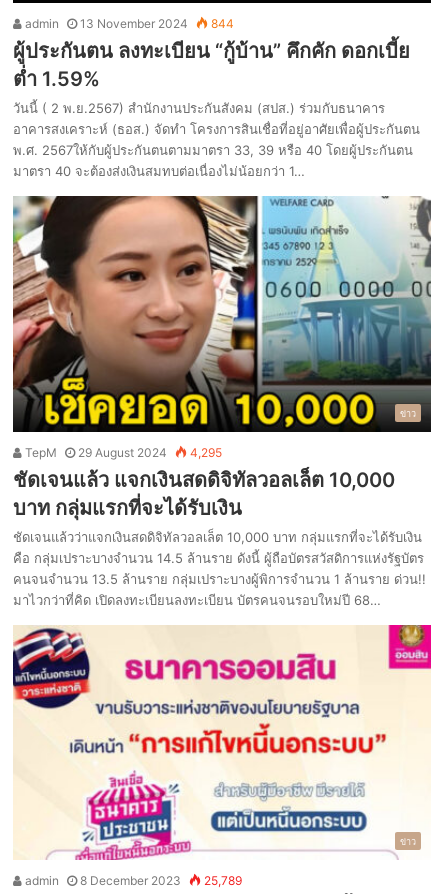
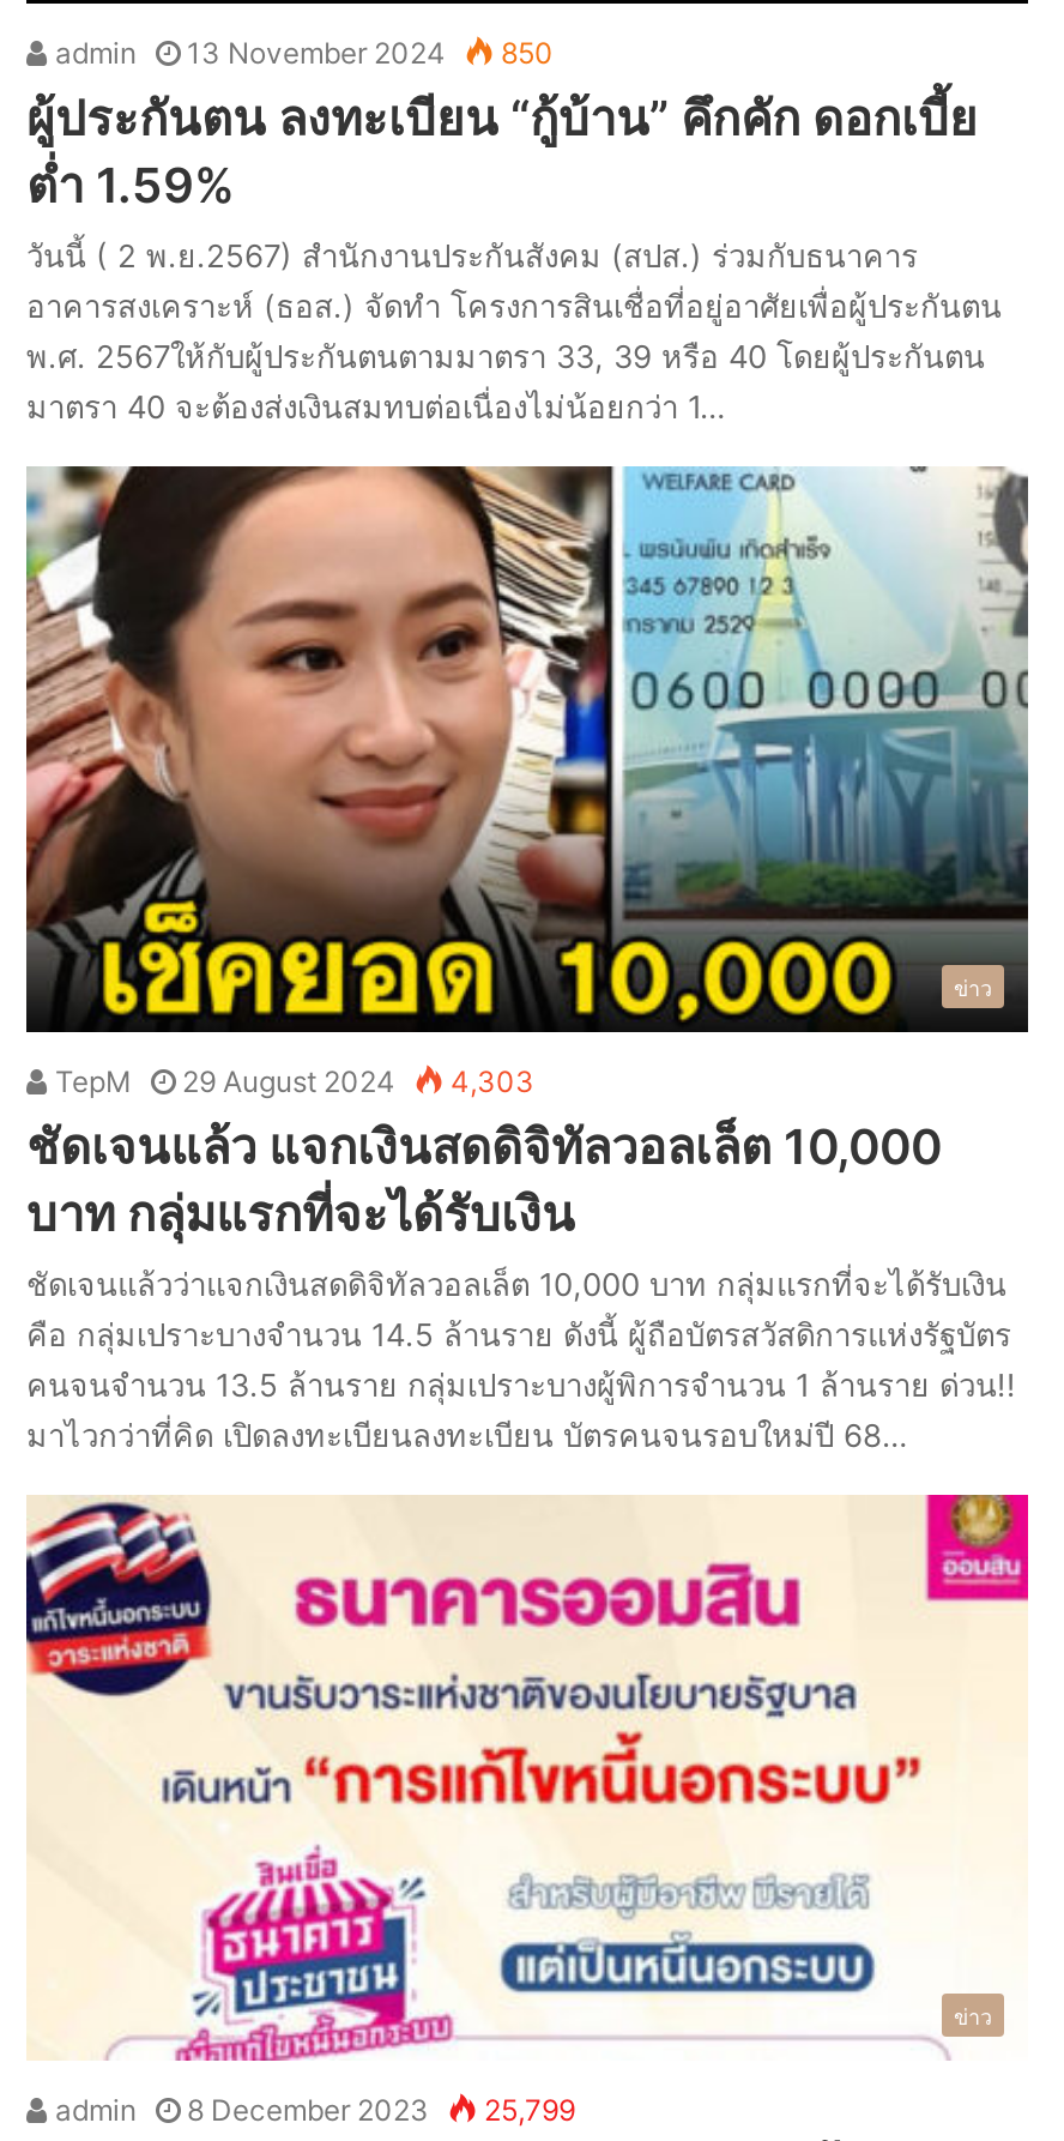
[22,16,234,31] admin 13 November 2024 844 -> [48,35,554,71] admin 13 November 2024 850
[22,445,222,460] TepM 29 August 2024 4,295 -> [48,1064,534,1100] TepM 29 August 2024 4,303
[22,873,242,888] admin 8 December 2023 25,789 -> [48,2091,575,2127] admin 8 December 2023 25,799

